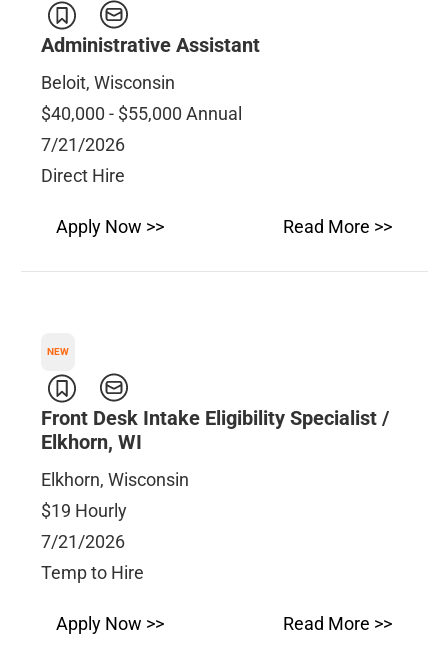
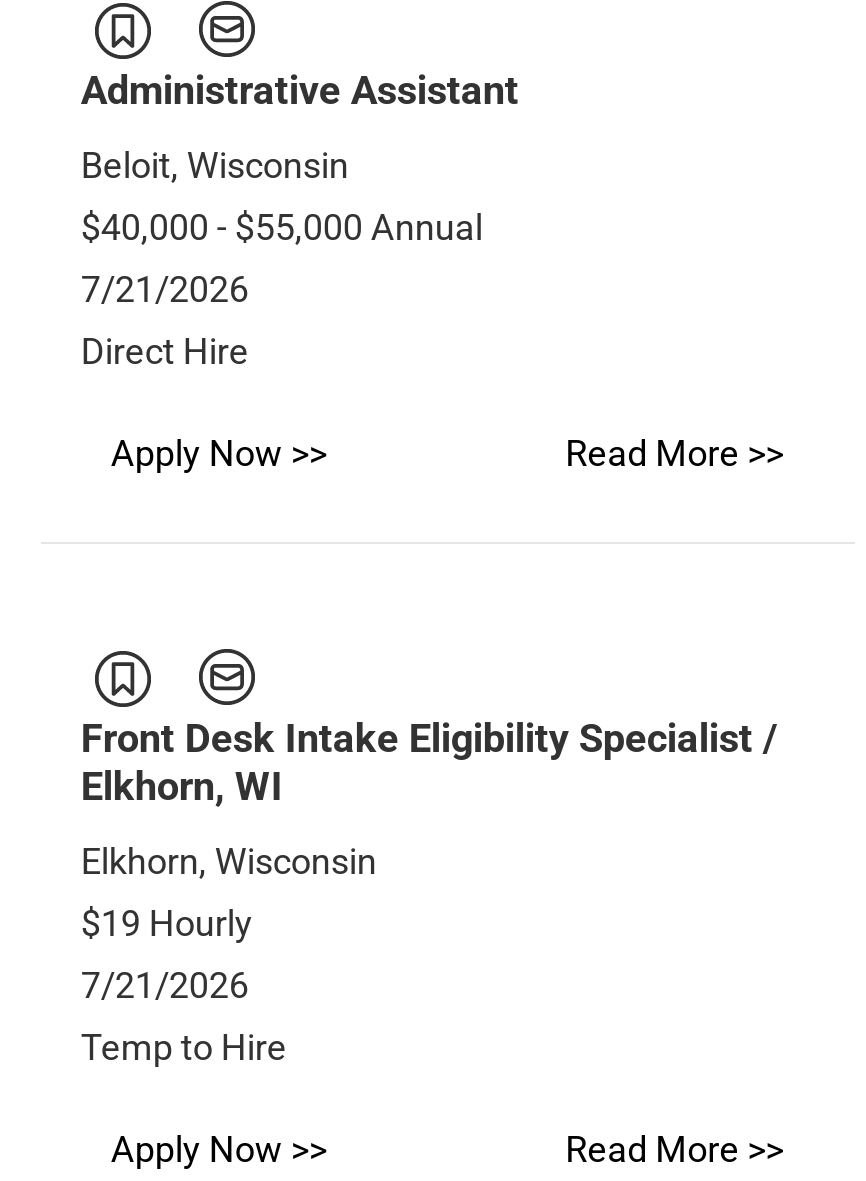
[47,346,69,357] NEW -> none

